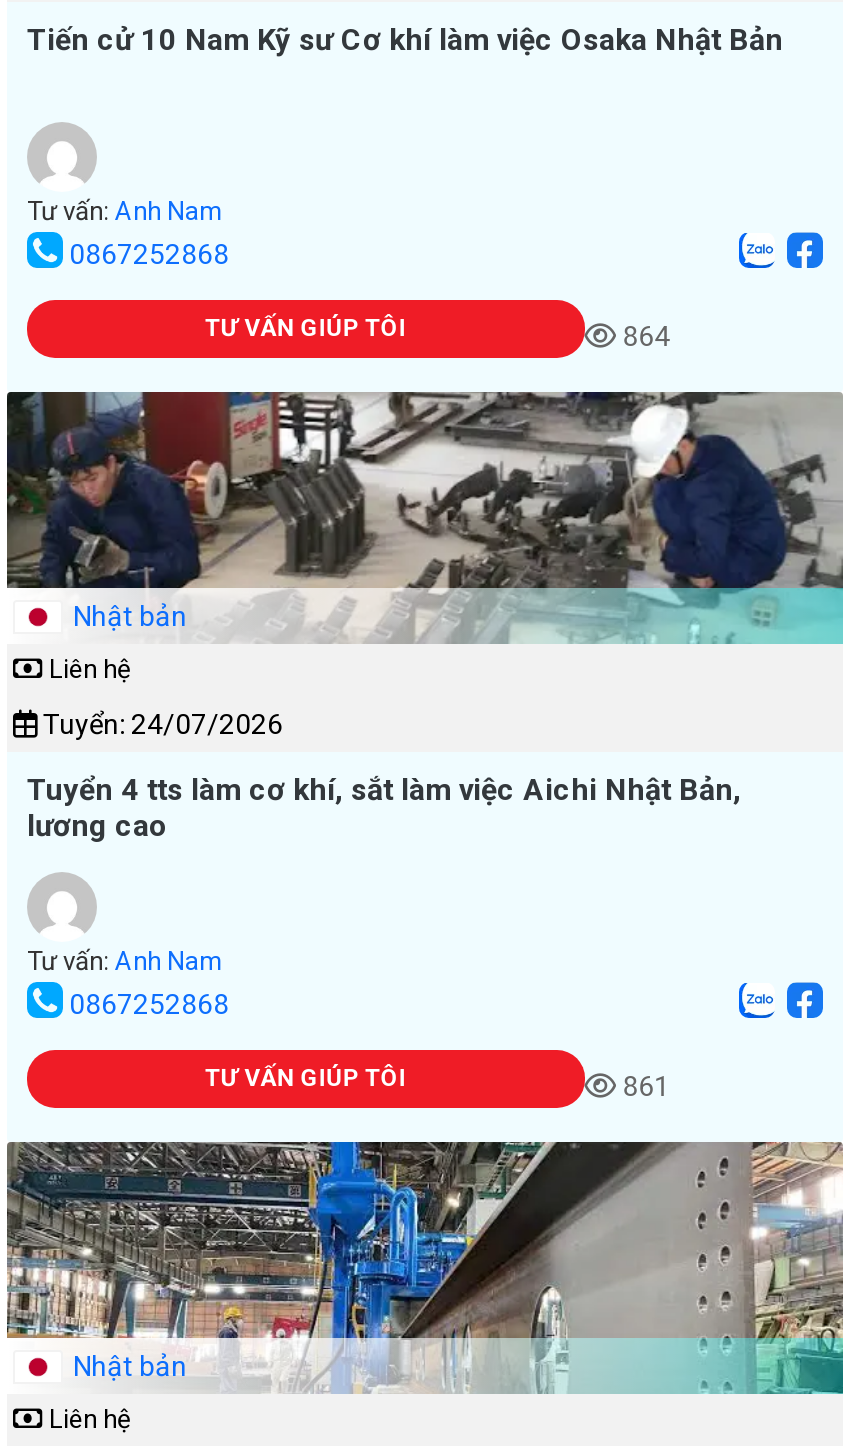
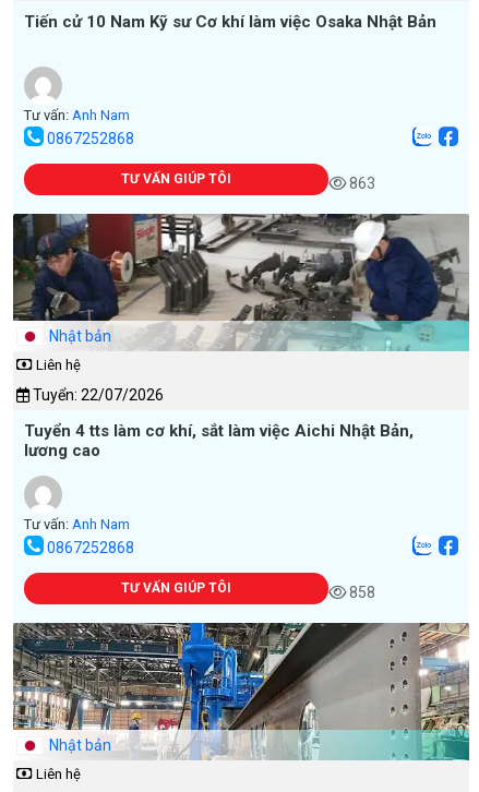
[616,320,670,352] 864 -> [345,175,375,192] 863
[37,708,283,740] Tuyển: 24/07/2026 -> [29,386,164,404] Tuyển: 22/07/2026
[616,1070,670,1102] 861 -> [345,584,375,601] 858

